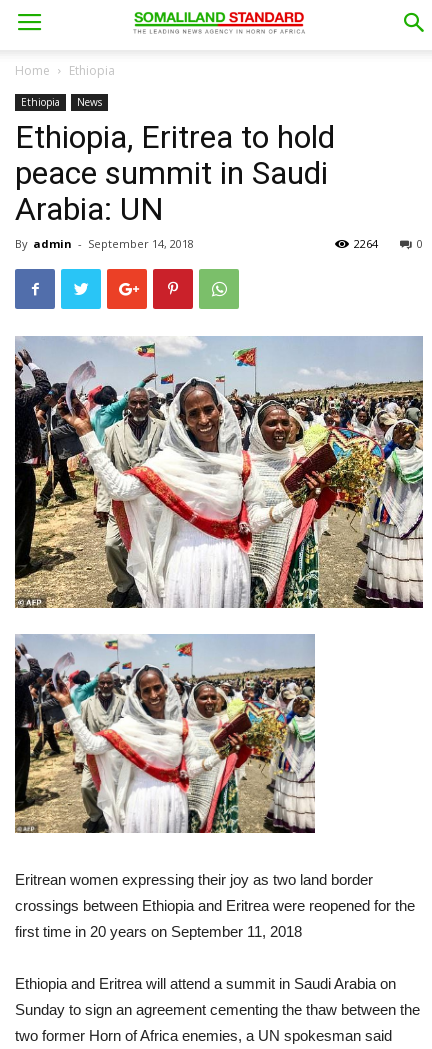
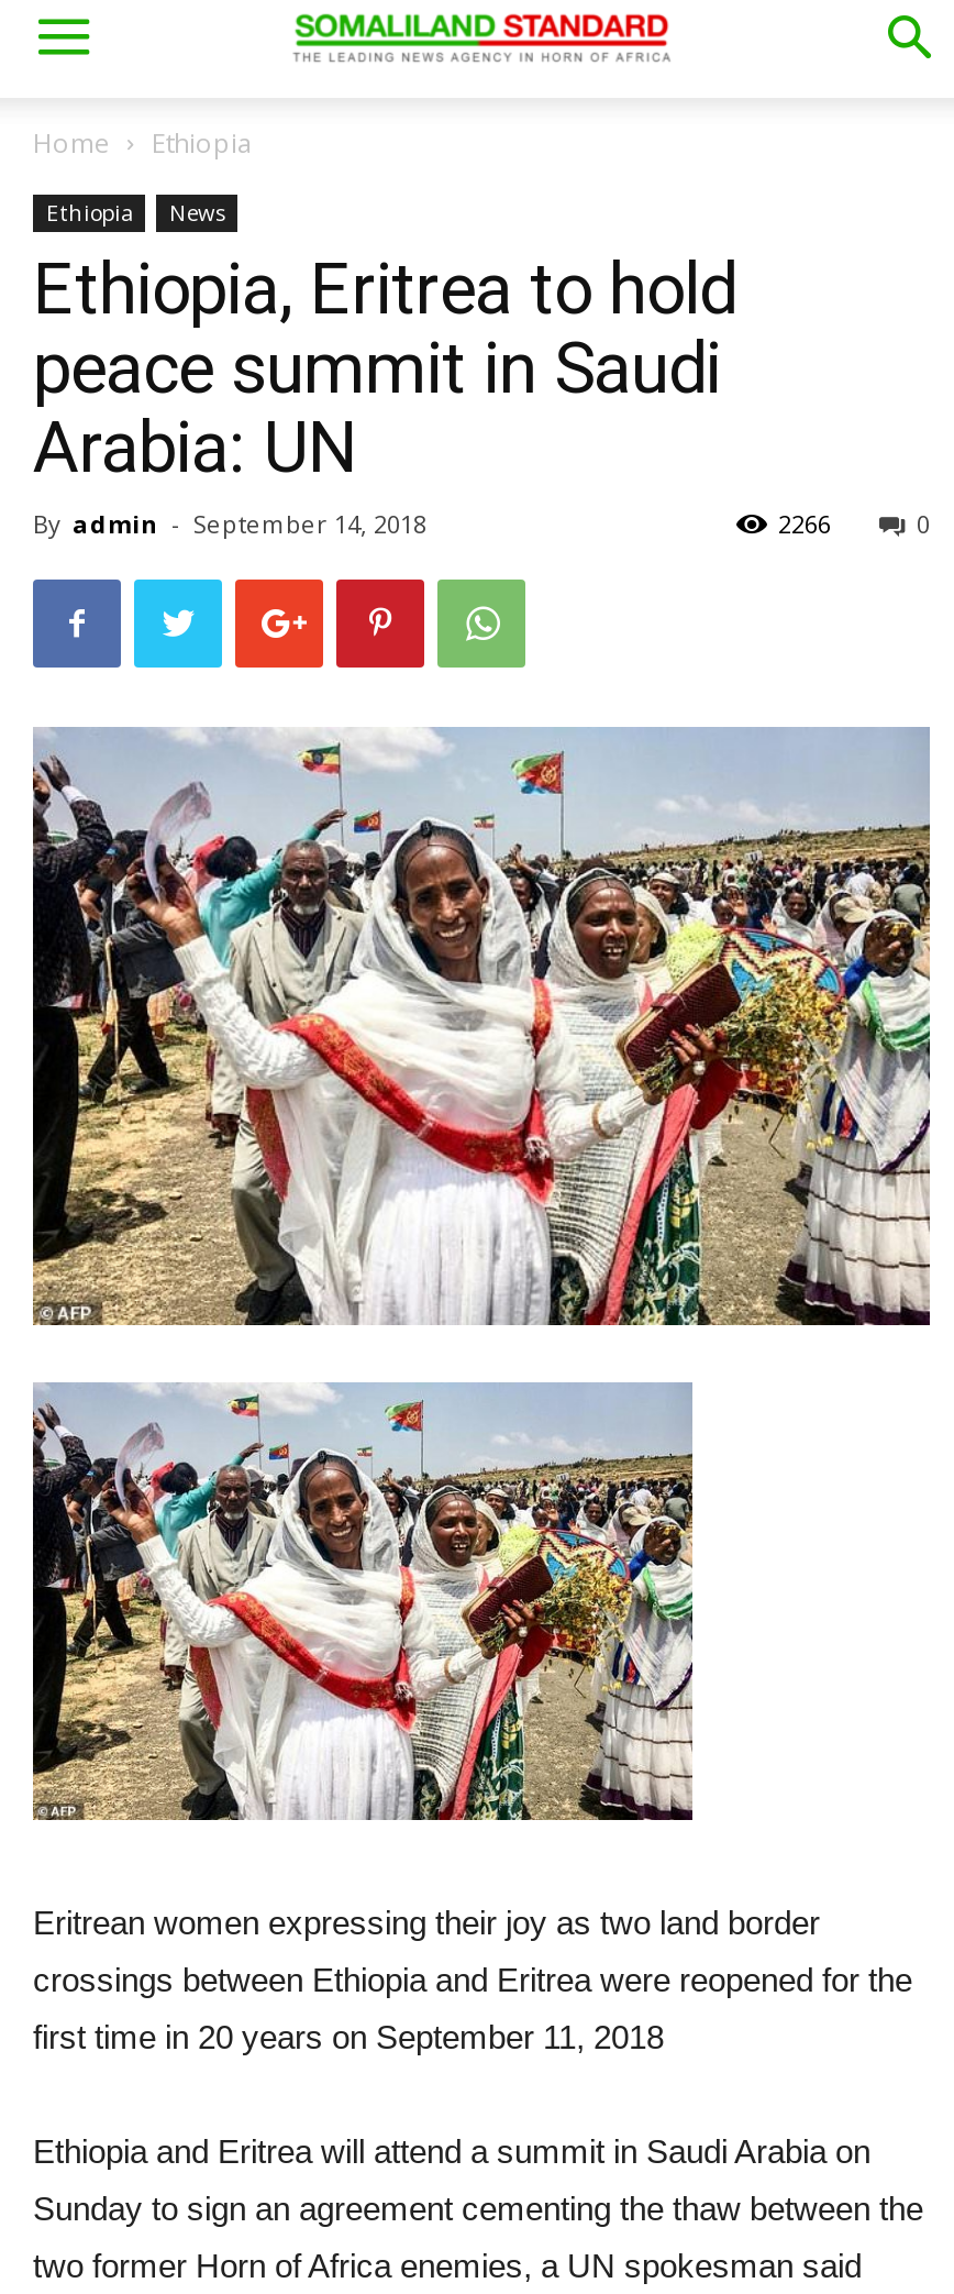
[354,236,378,251] 2264 -> [778,507,831,540] 2266

